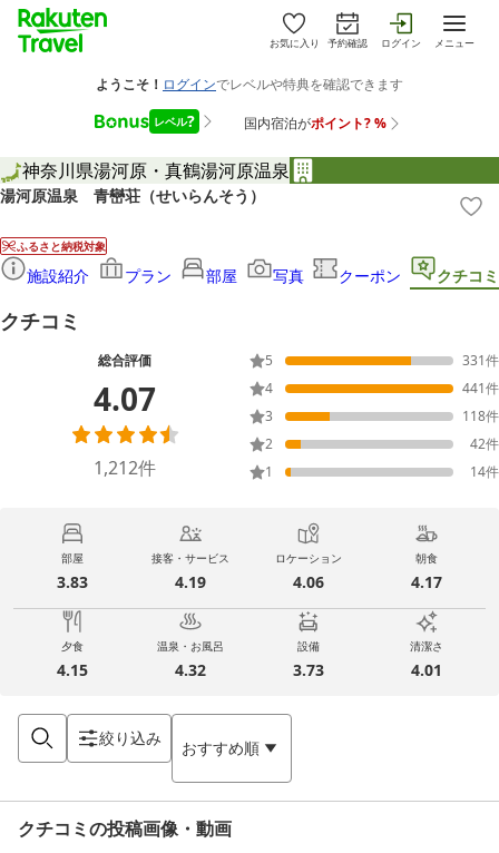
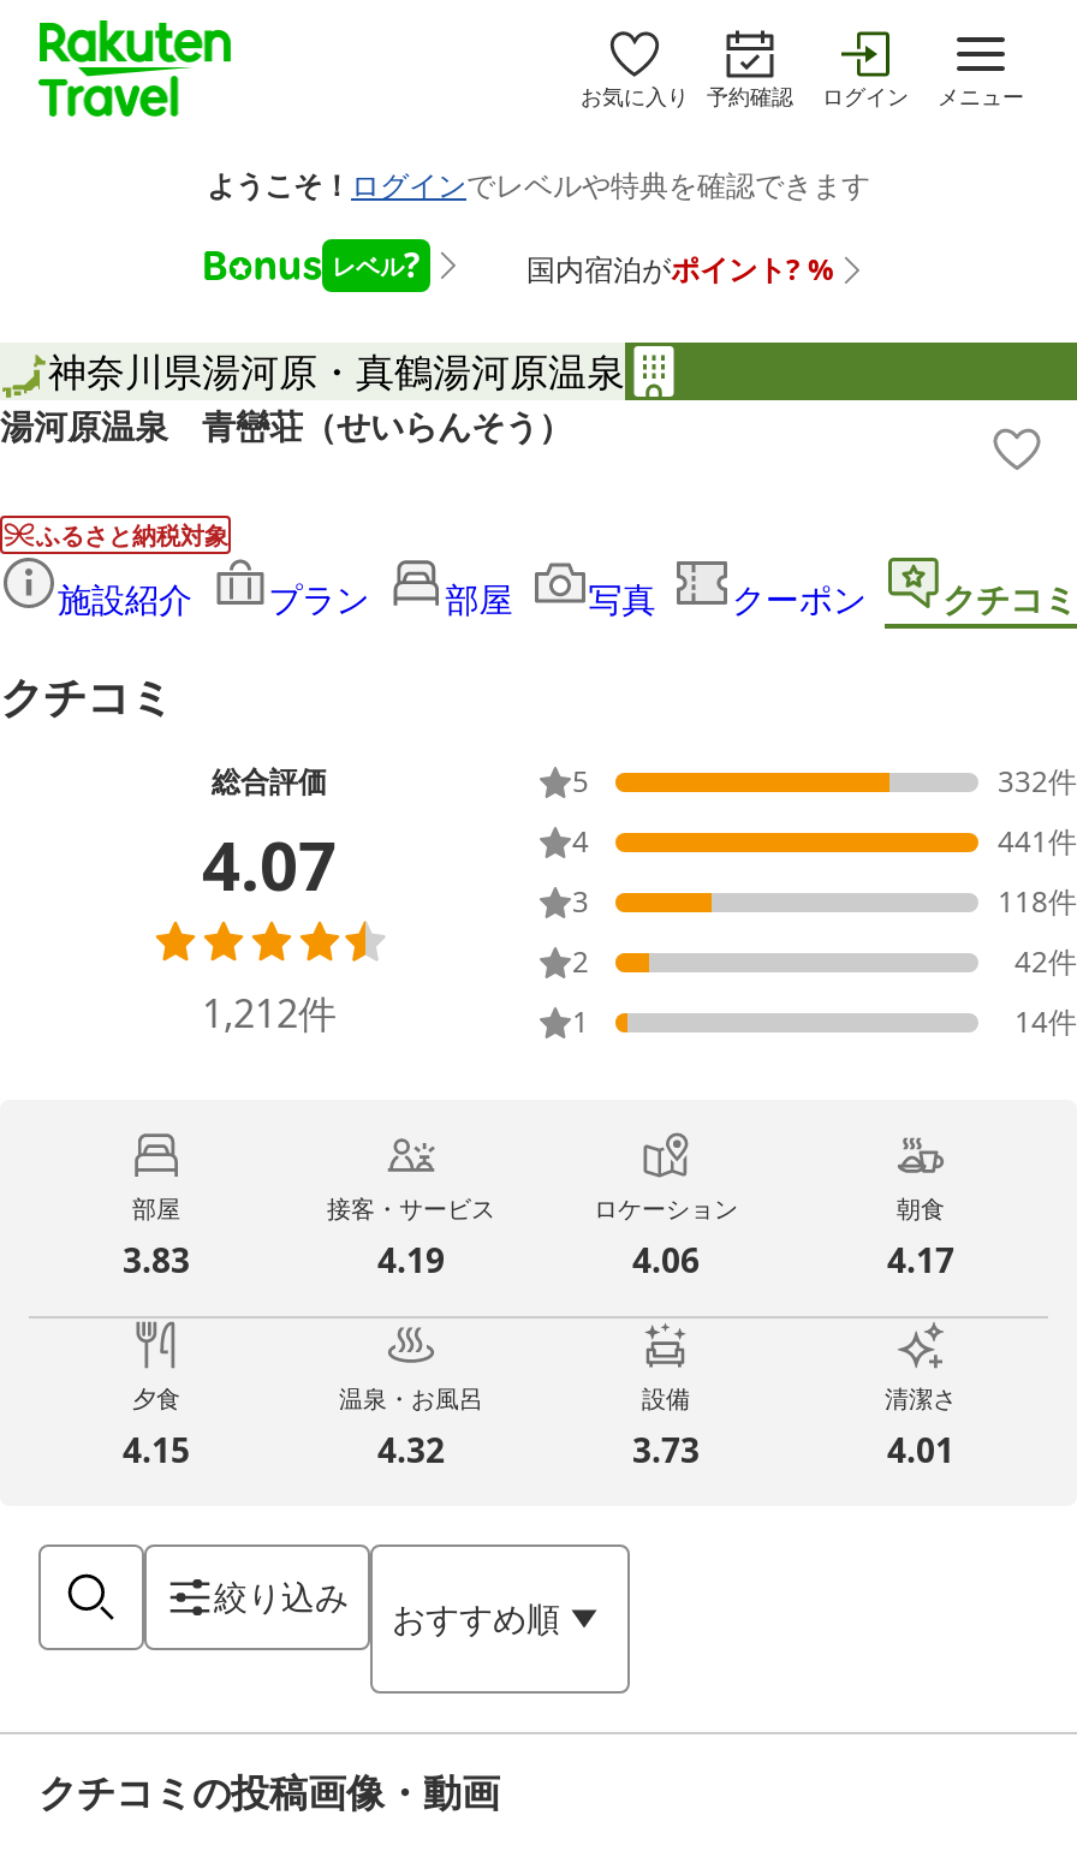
[462,351,499,370] 331件 -> [998,762,1077,803] 332件

